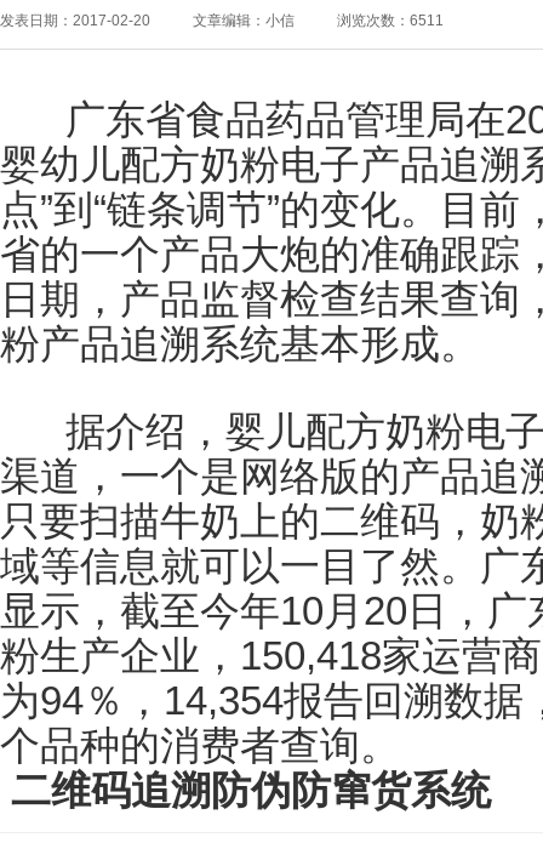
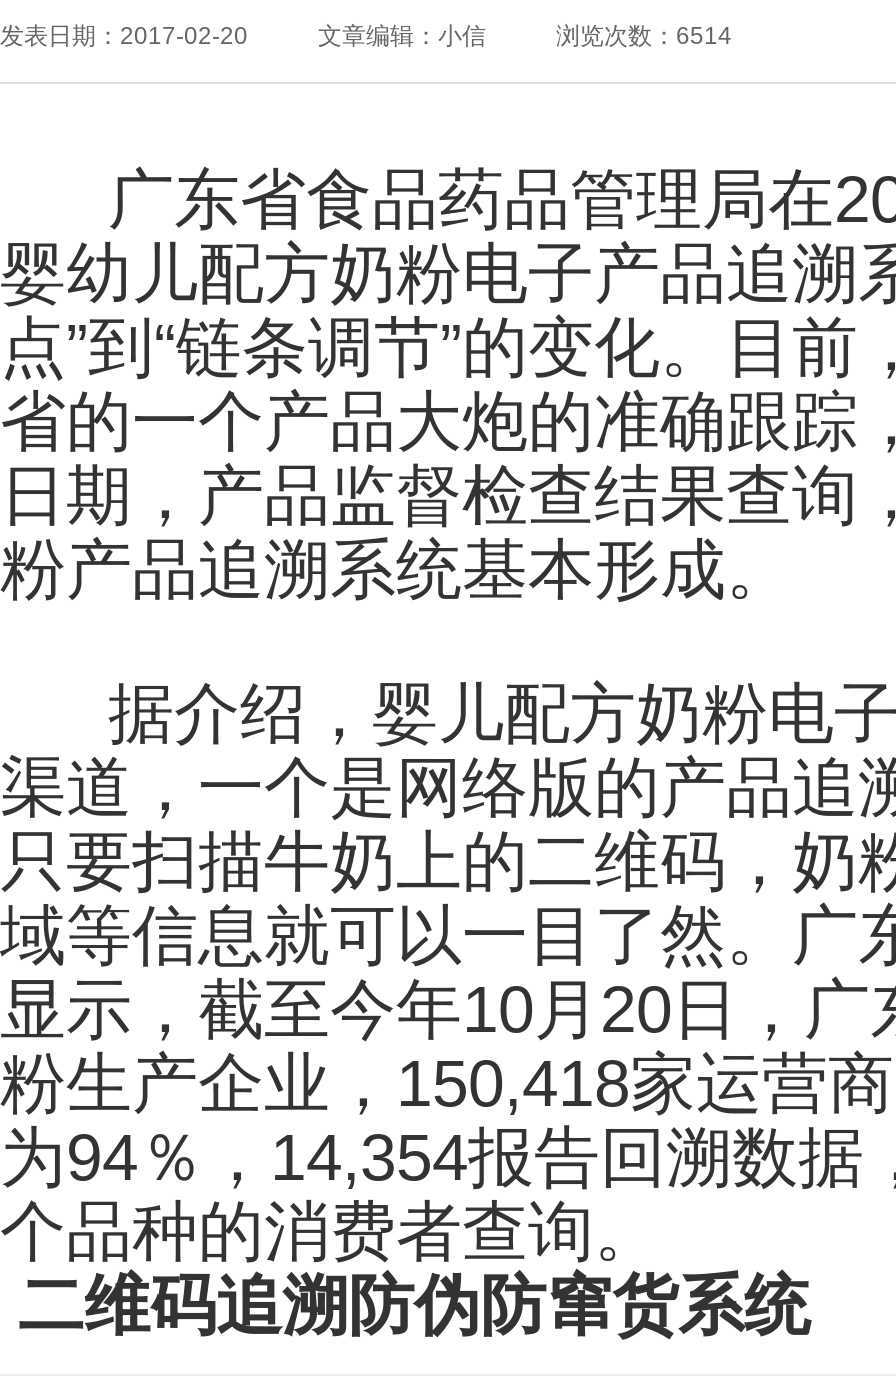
[337,12,444,29] 浏览次数：6511 -> [556,22,732,50] 浏览次数：6514

